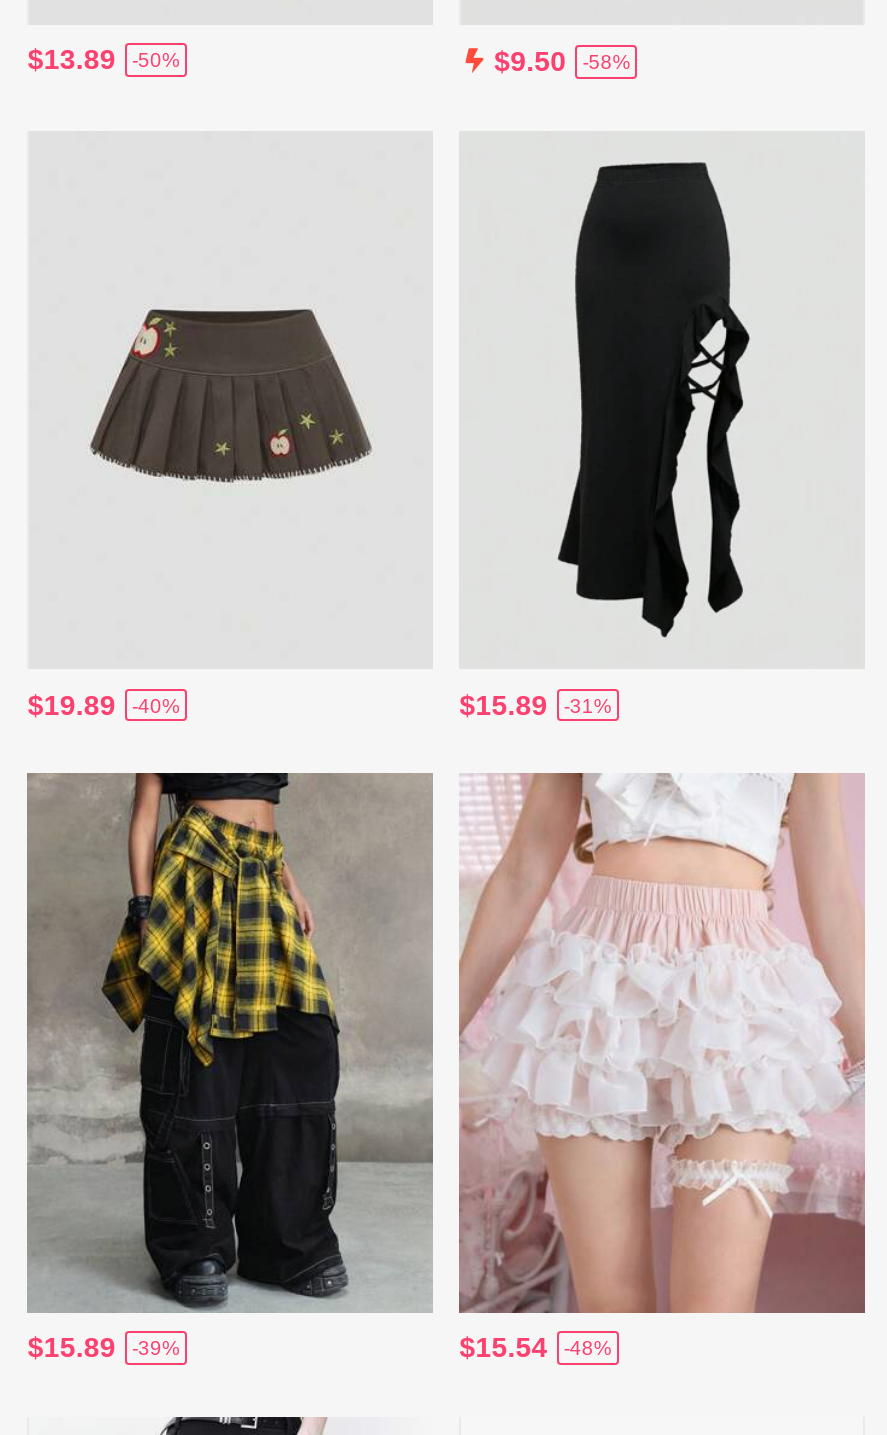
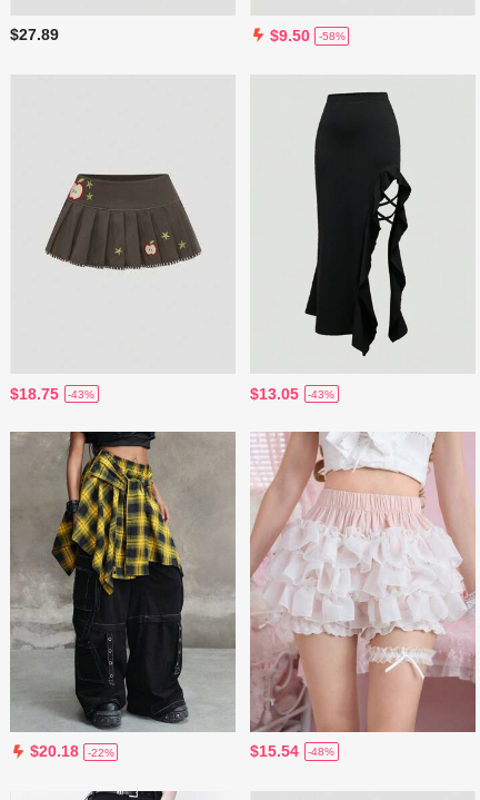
[28,43,180,75] $13.89 | -50% -> [10,26,59,44] $27.89
[28,688,116,720] $19.89 -> [10,384,59,402] $18.75
[132,694,180,716] -40% -> [68,388,95,400] -43%
[459,688,547,720] $15.89 -> [250,384,299,402] $13.05
[564,694,612,716] -31% -> [308,388,335,400] -43%
[28,1331,116,1363] $15.89 -> [30,743,79,760] $20.18
[132,1337,180,1359] -39% -> [88,746,114,758] -22%

